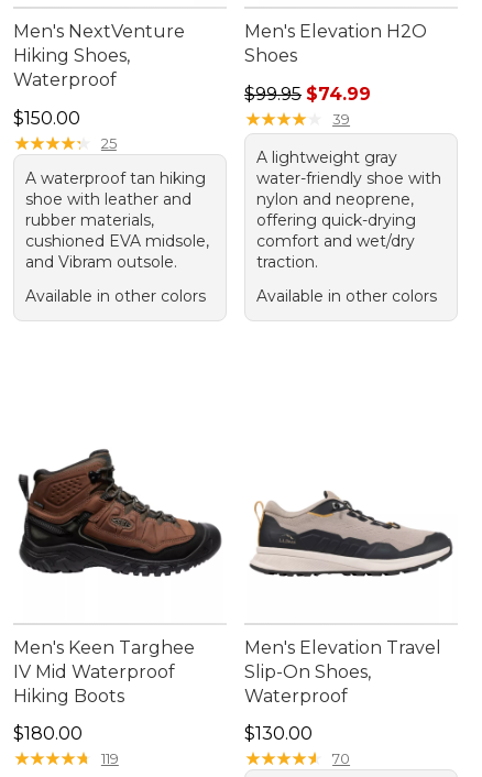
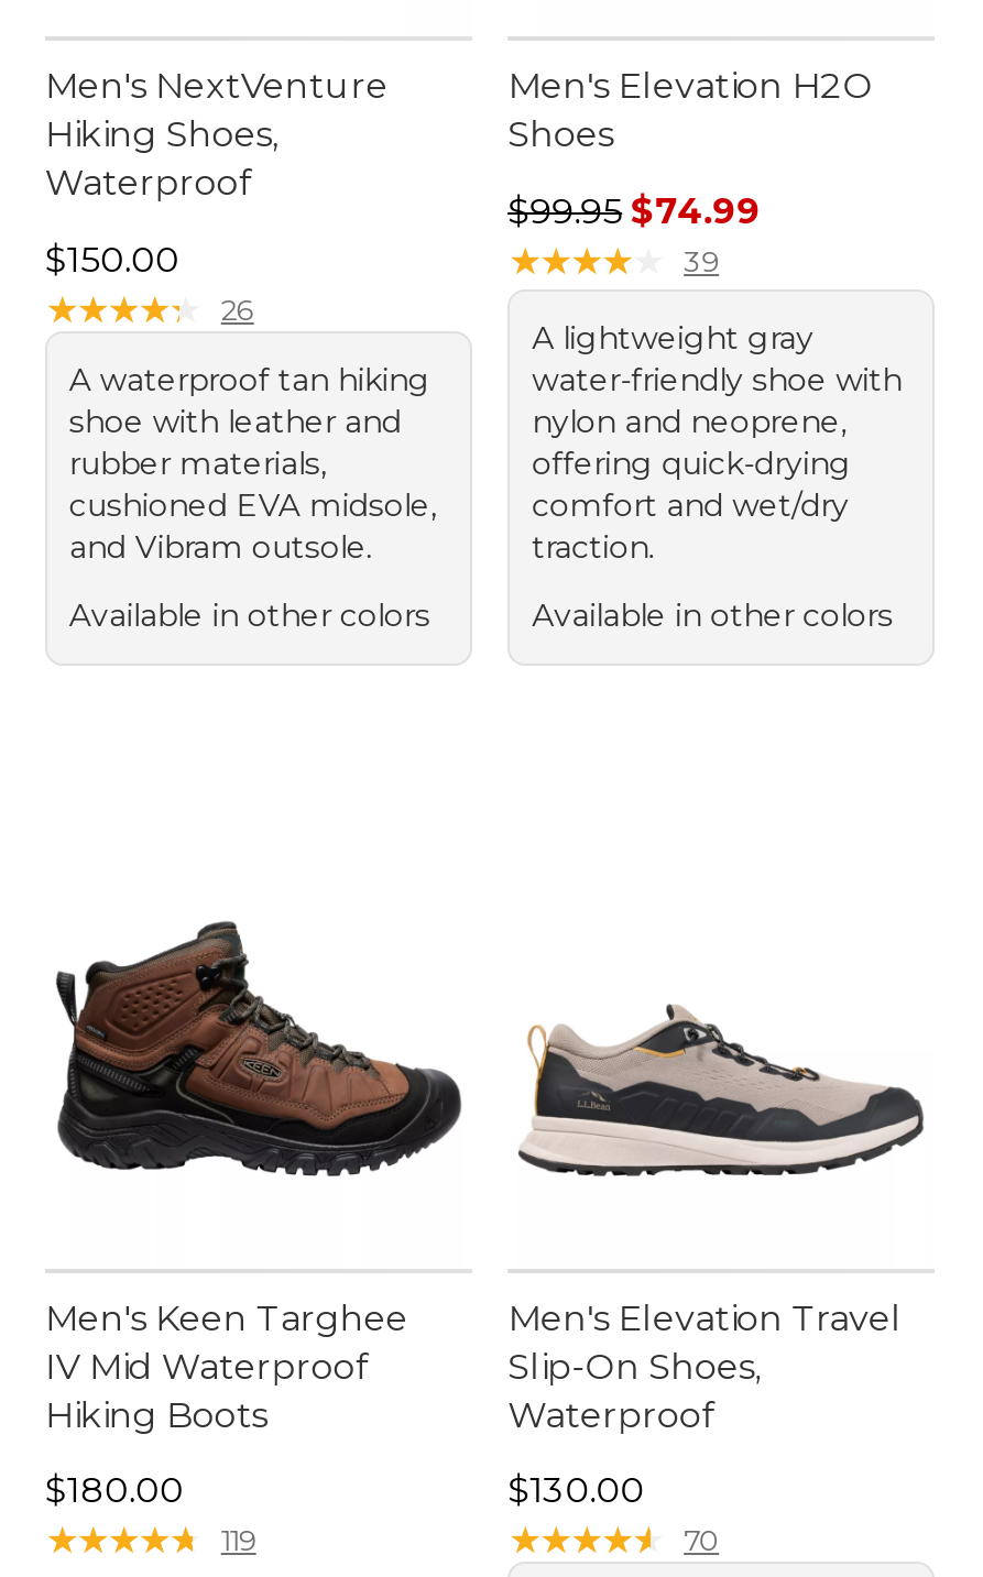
[101,134,116,152] 25 -> [221,291,254,326] 26

